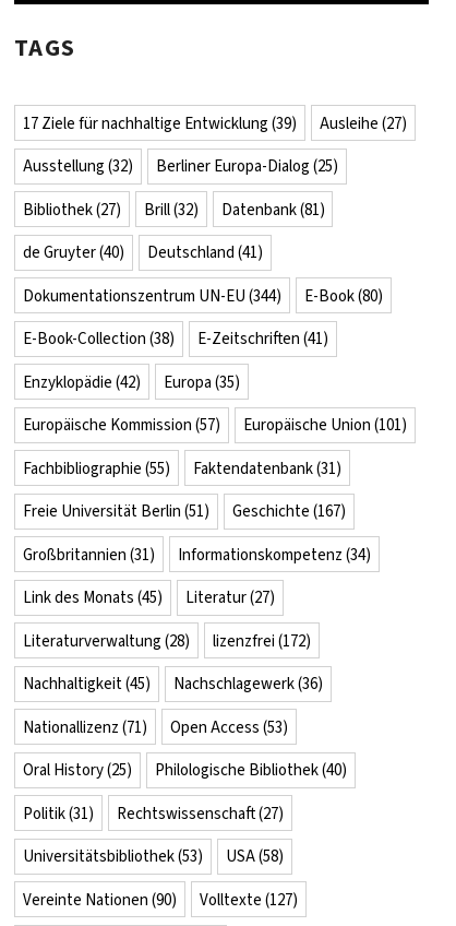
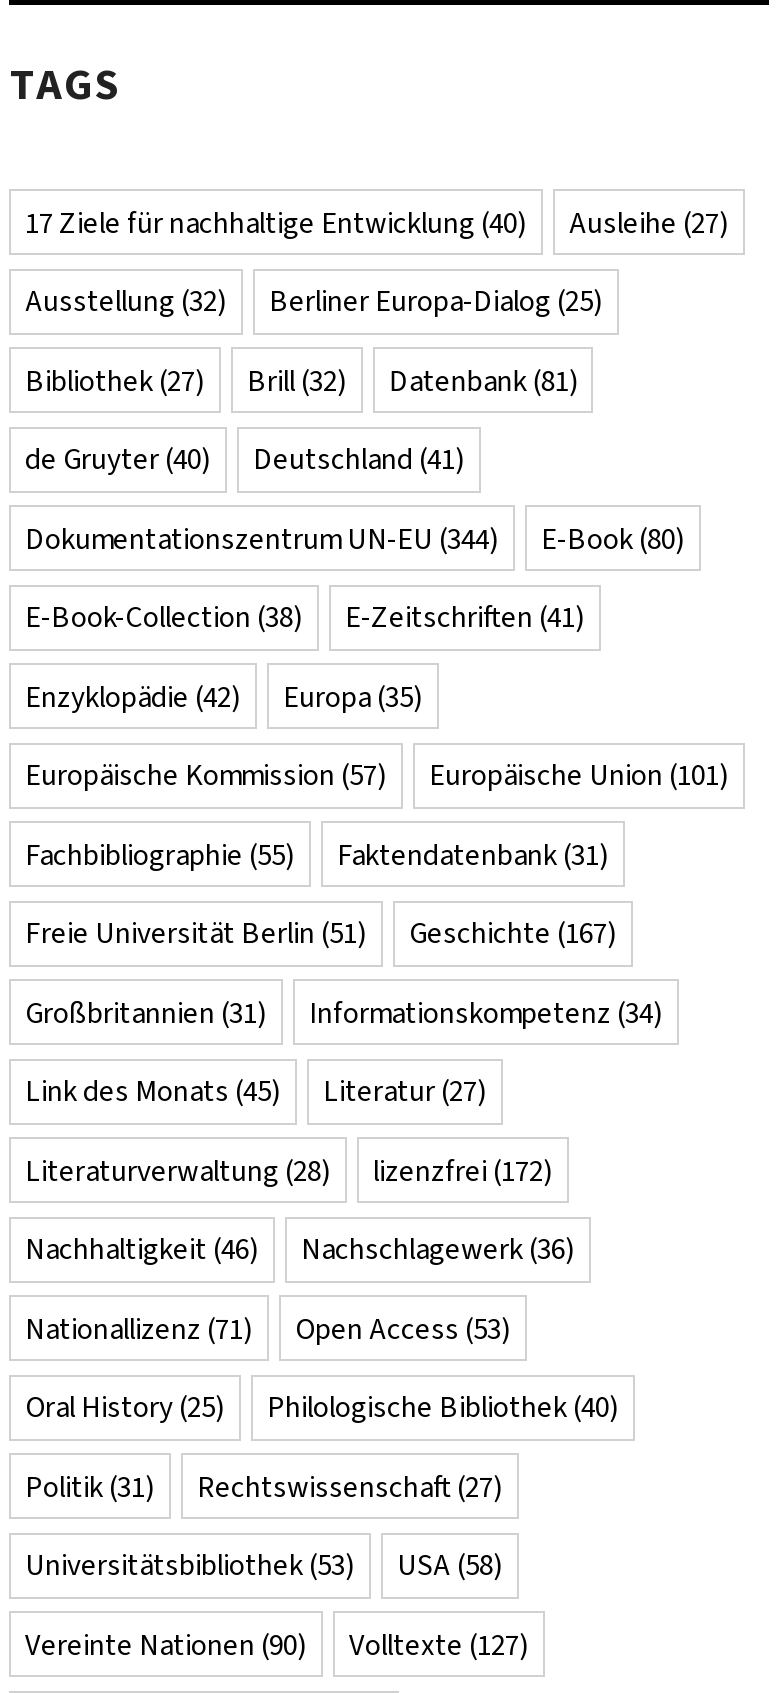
[23,112,297,134] 17 Ziele für nachhaltige Entwicklung (39) -> [25,202,527,242] 17 Ziele für nachhaltige Entwicklung (40)
[23,673,151,695] Nachhaltigkeit (45) -> [25,1229,259,1269] Nachhaltigkeit (46)

